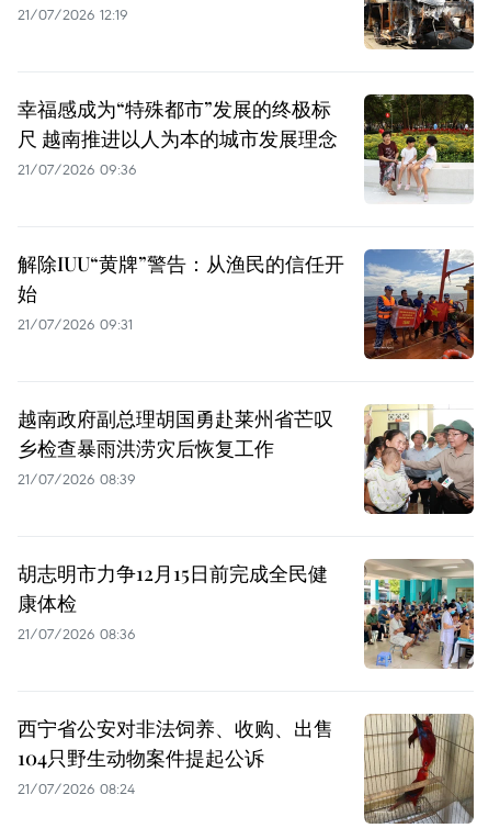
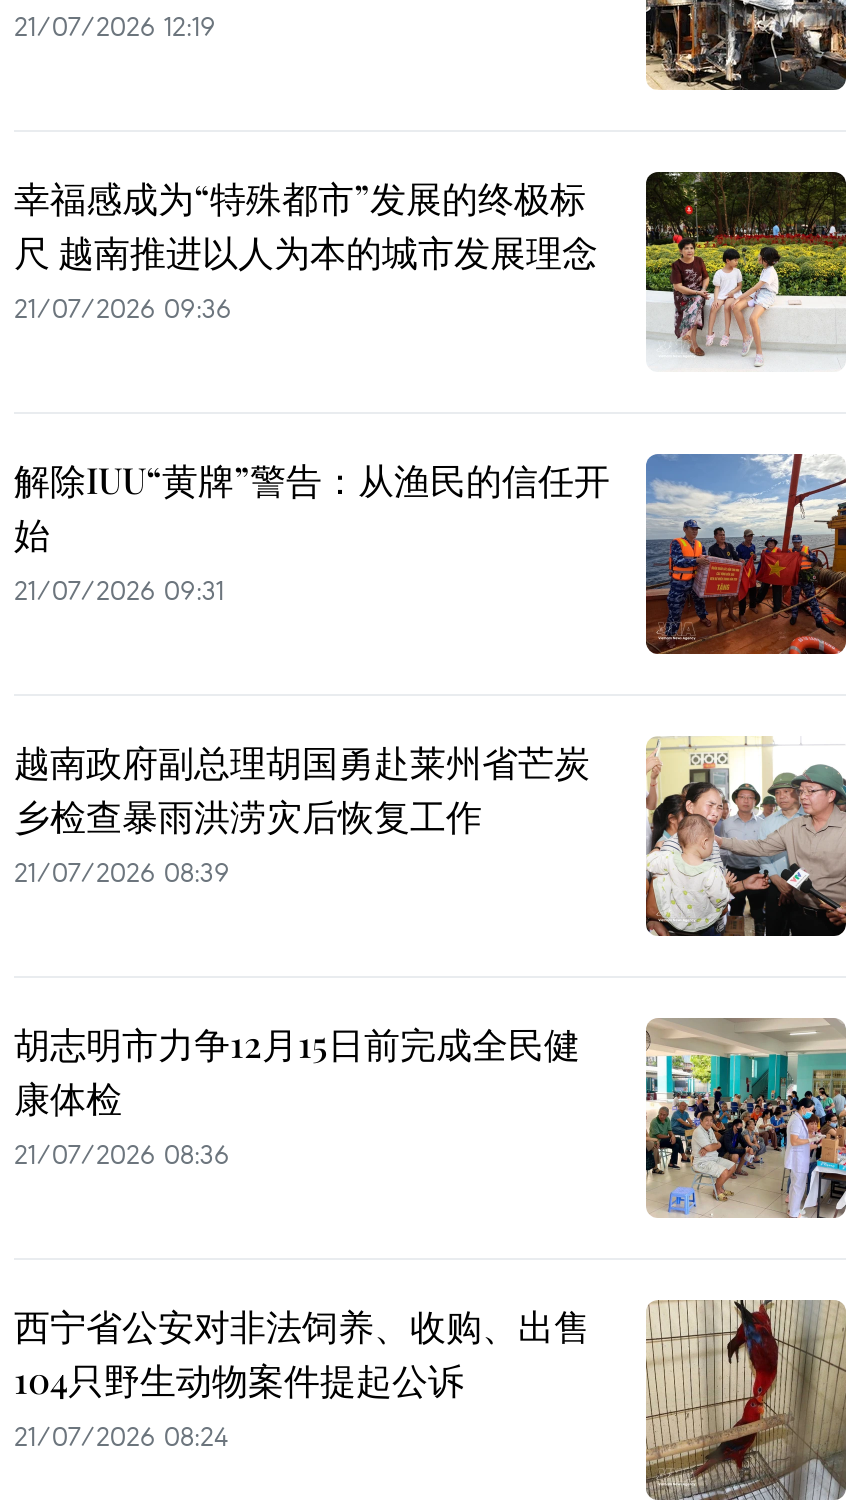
[18,405,333,431] 越南政府副总理胡国勇赴莱州省芒叹 -> [14,737,590,785] 越南政府副总理胡国勇赴莱州省芒炭

